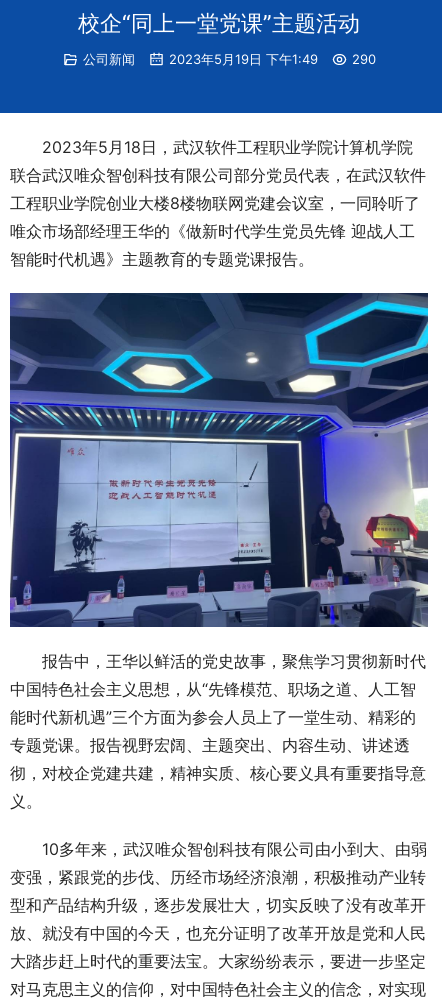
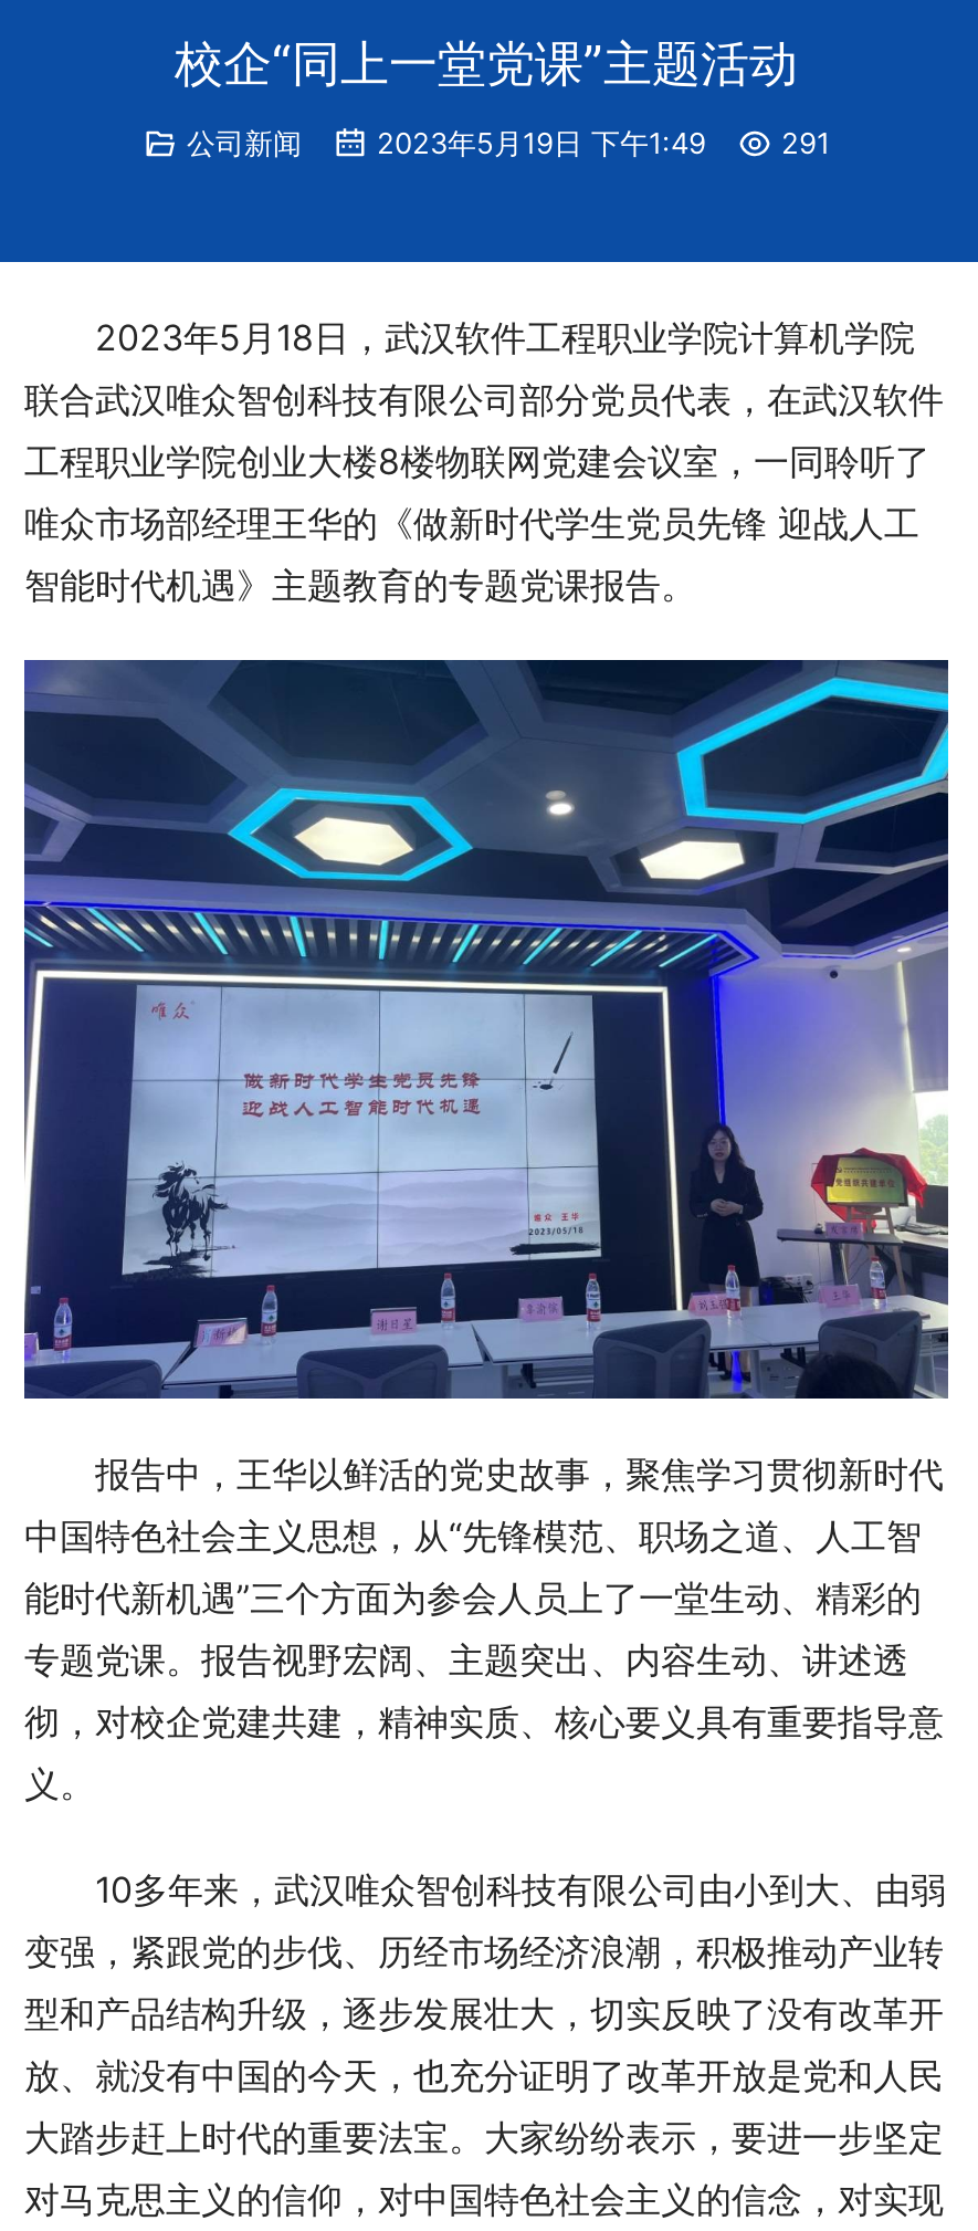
[82,51,375,67] 公司新闻 2023年5月19日 下午1:49 290 -> [187,125,830,160] 公司新闻 2023年5月19日 下午1:49 291

